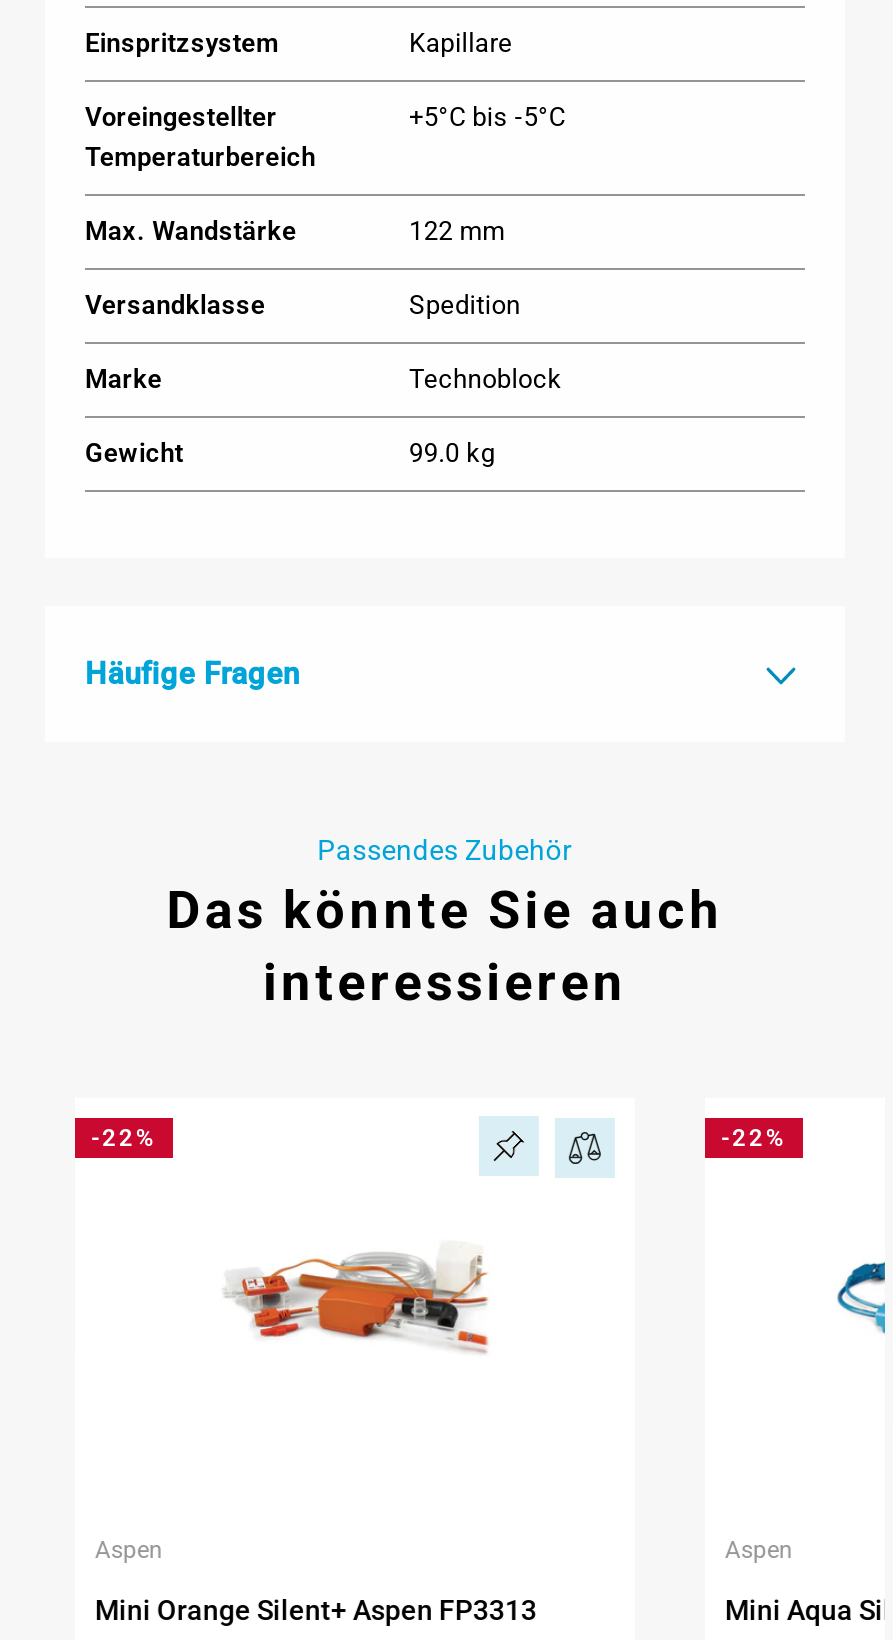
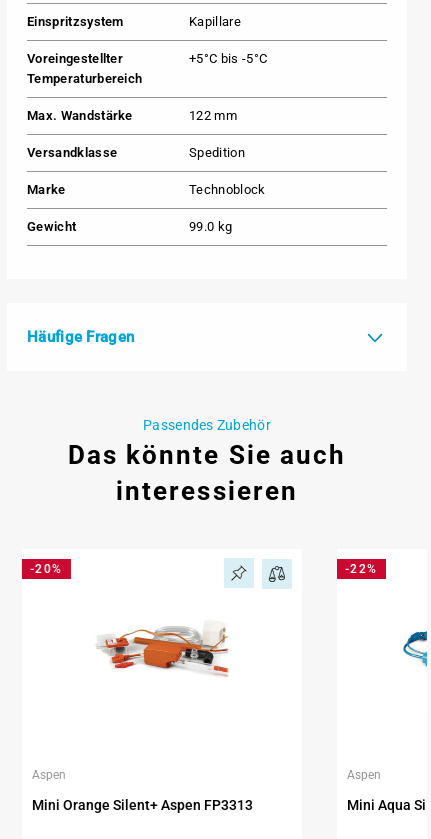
[91,1123,156,1151] -22% -> [30,562,63,576] -20%

